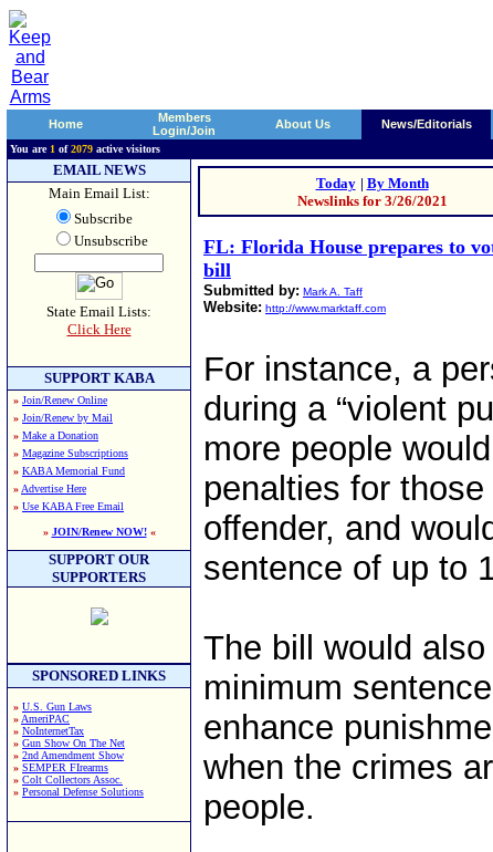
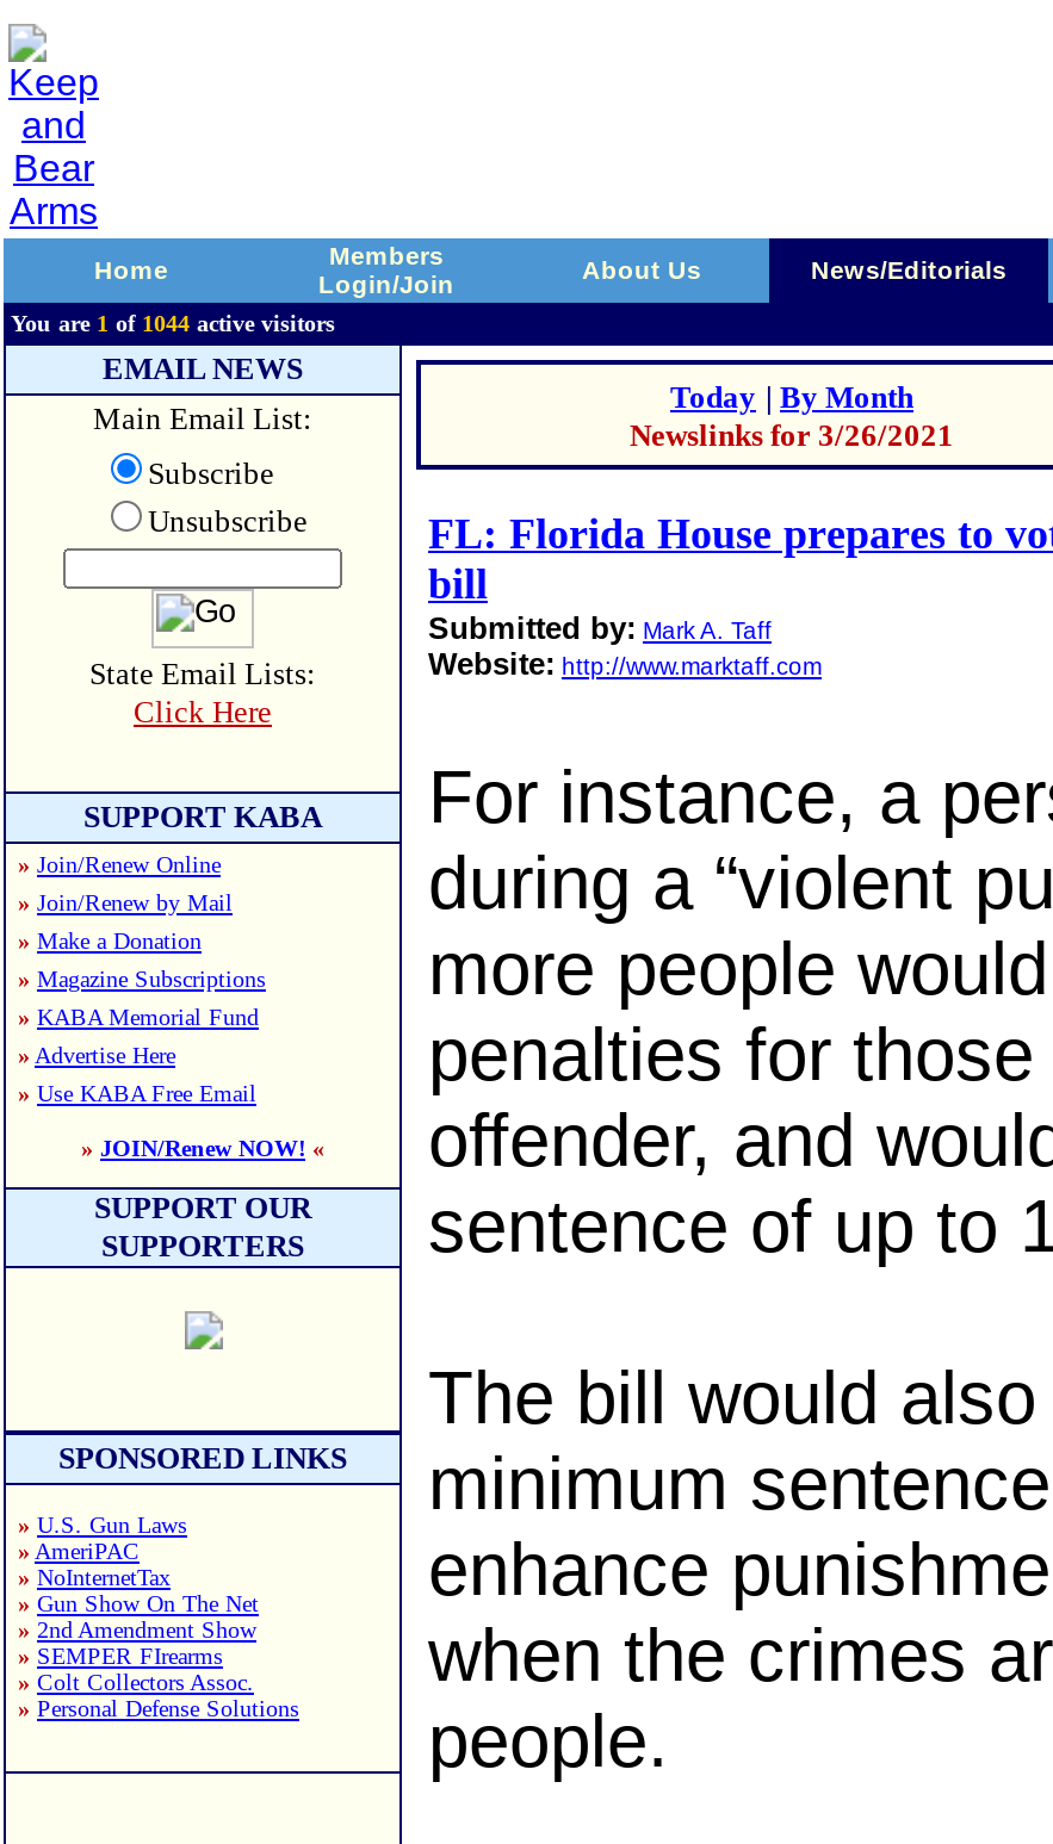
[10,143,160,155] You are 1 of 2079 active visitors -> [11,310,335,336] You are 1 of 1044 active visitors

